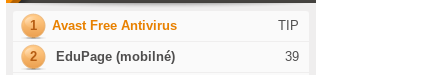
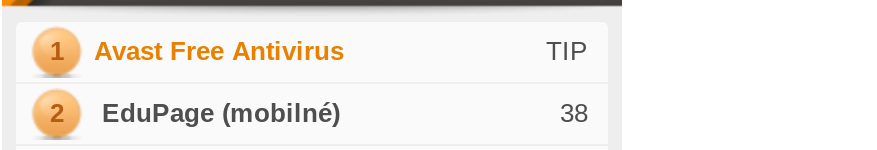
[285,49,299,64] 39 -> [560,97,588,127] 38

